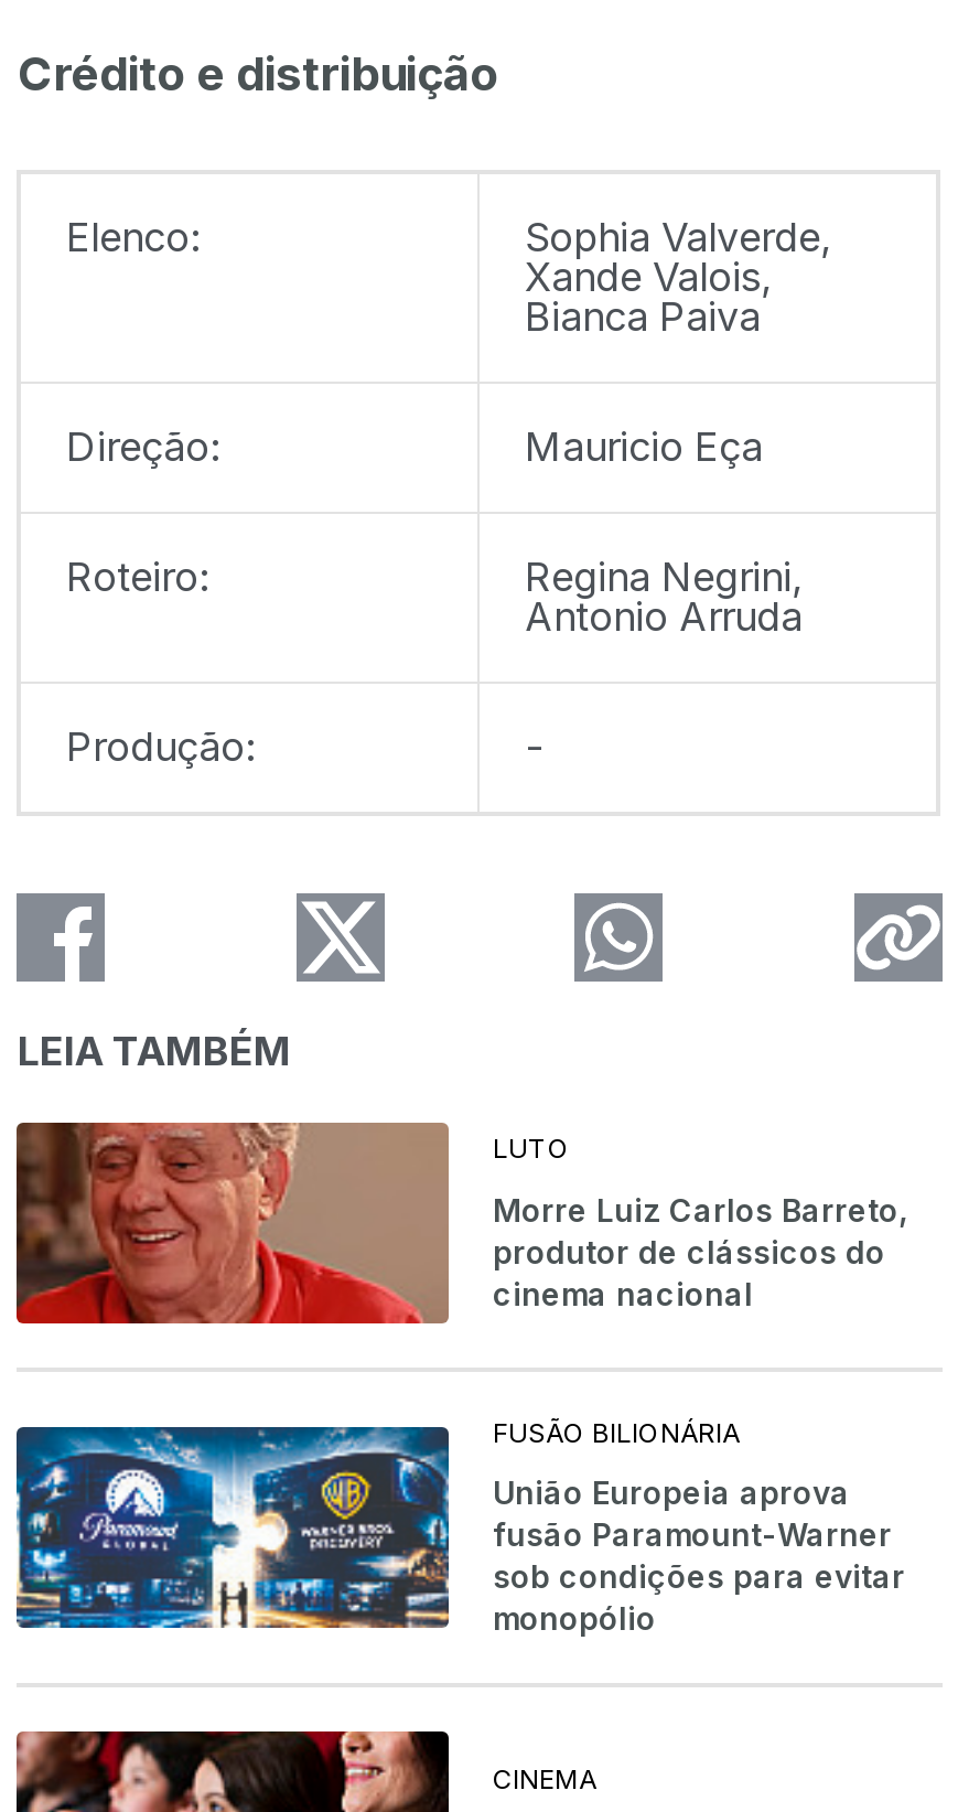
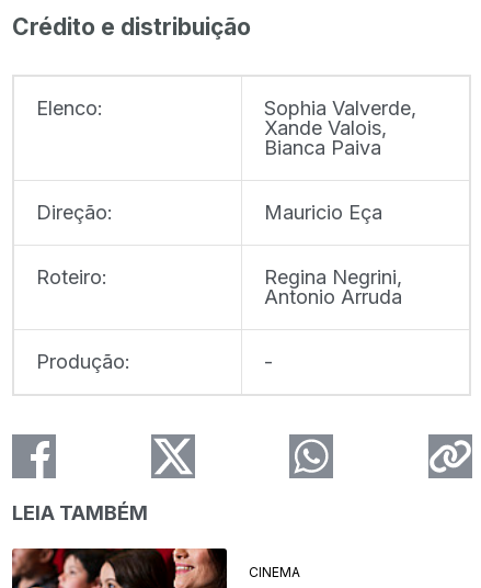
[14,1121,907,1328] [image] | LUTO | Morre Luiz Carlos Barreto, | produtor de clássicos do | cinema nacional -> none
[14,1416,905,1638] [image] | FUSÃO BILIONÁRIA | União Europeia aprova | fusão Paramount-Warner | sob condições para evitar | monopólio -> none

